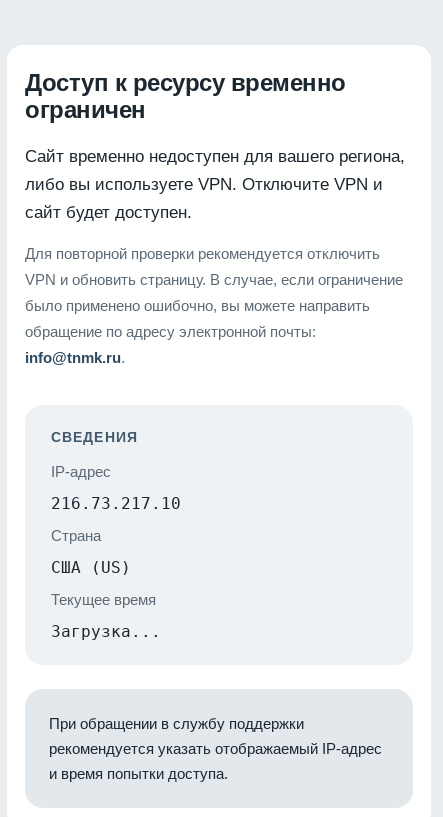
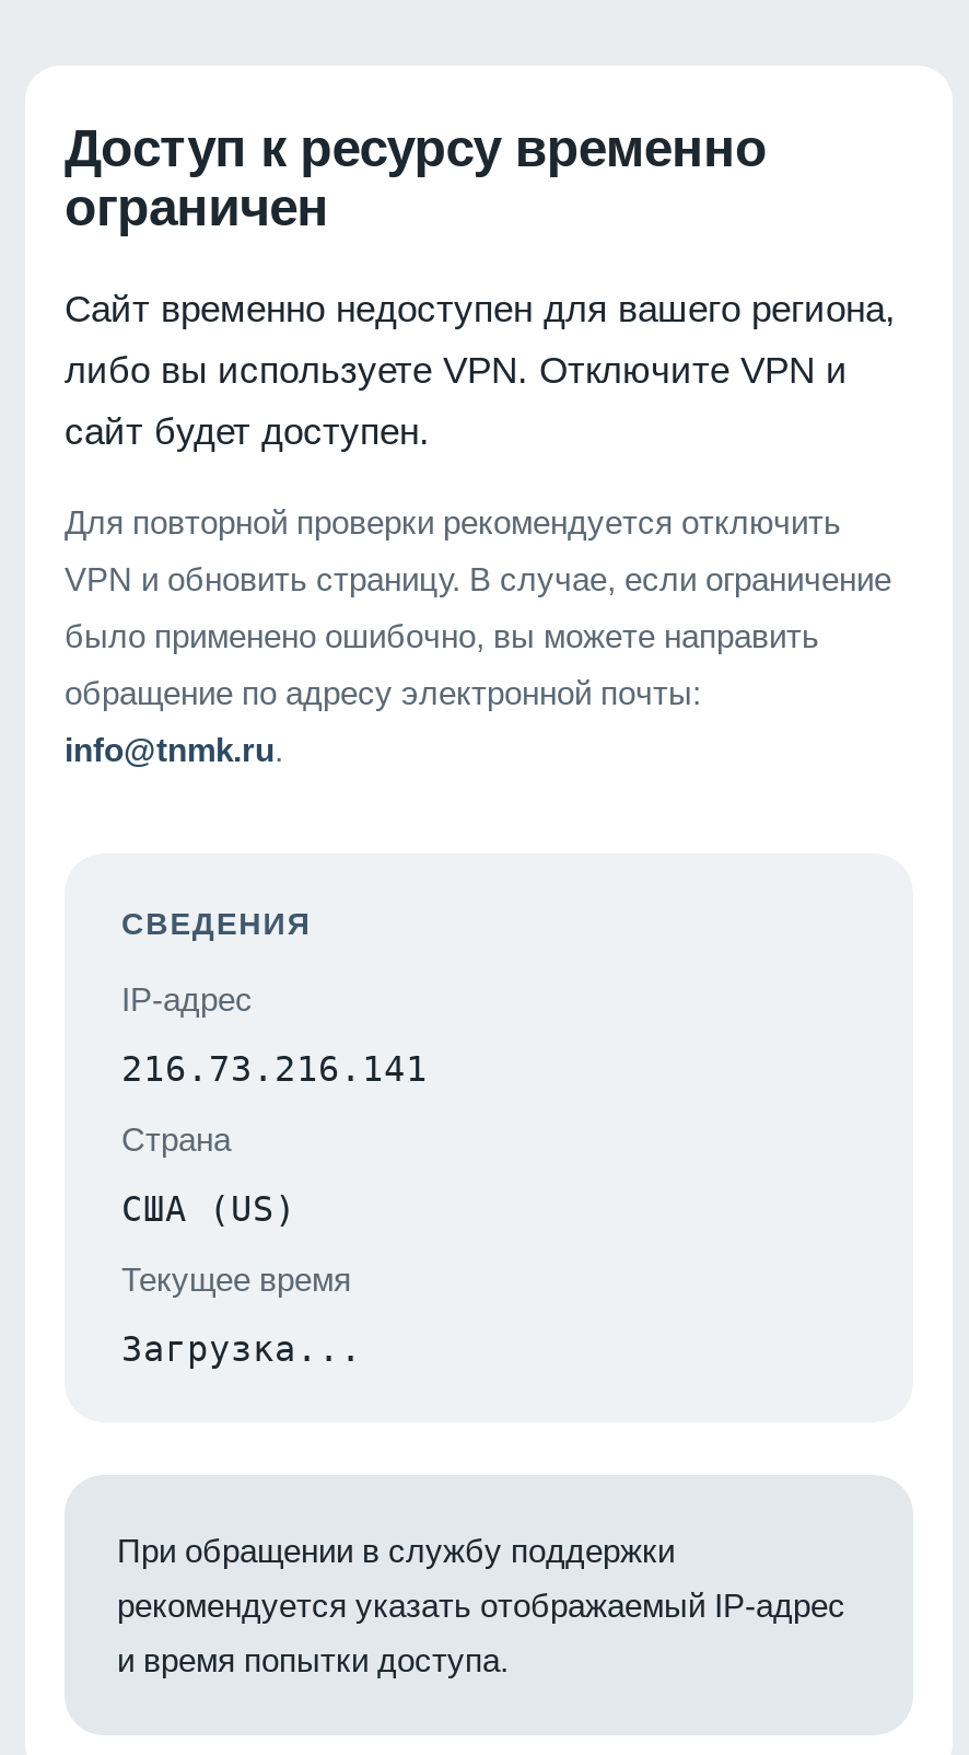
[51,493,181,512] 216.73.217.10 -> [121,1047,428,1089] 216.73.216.141

